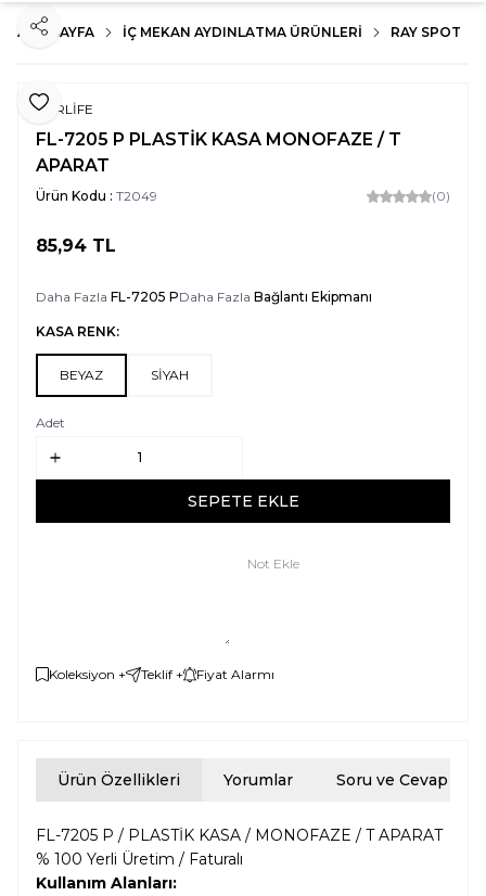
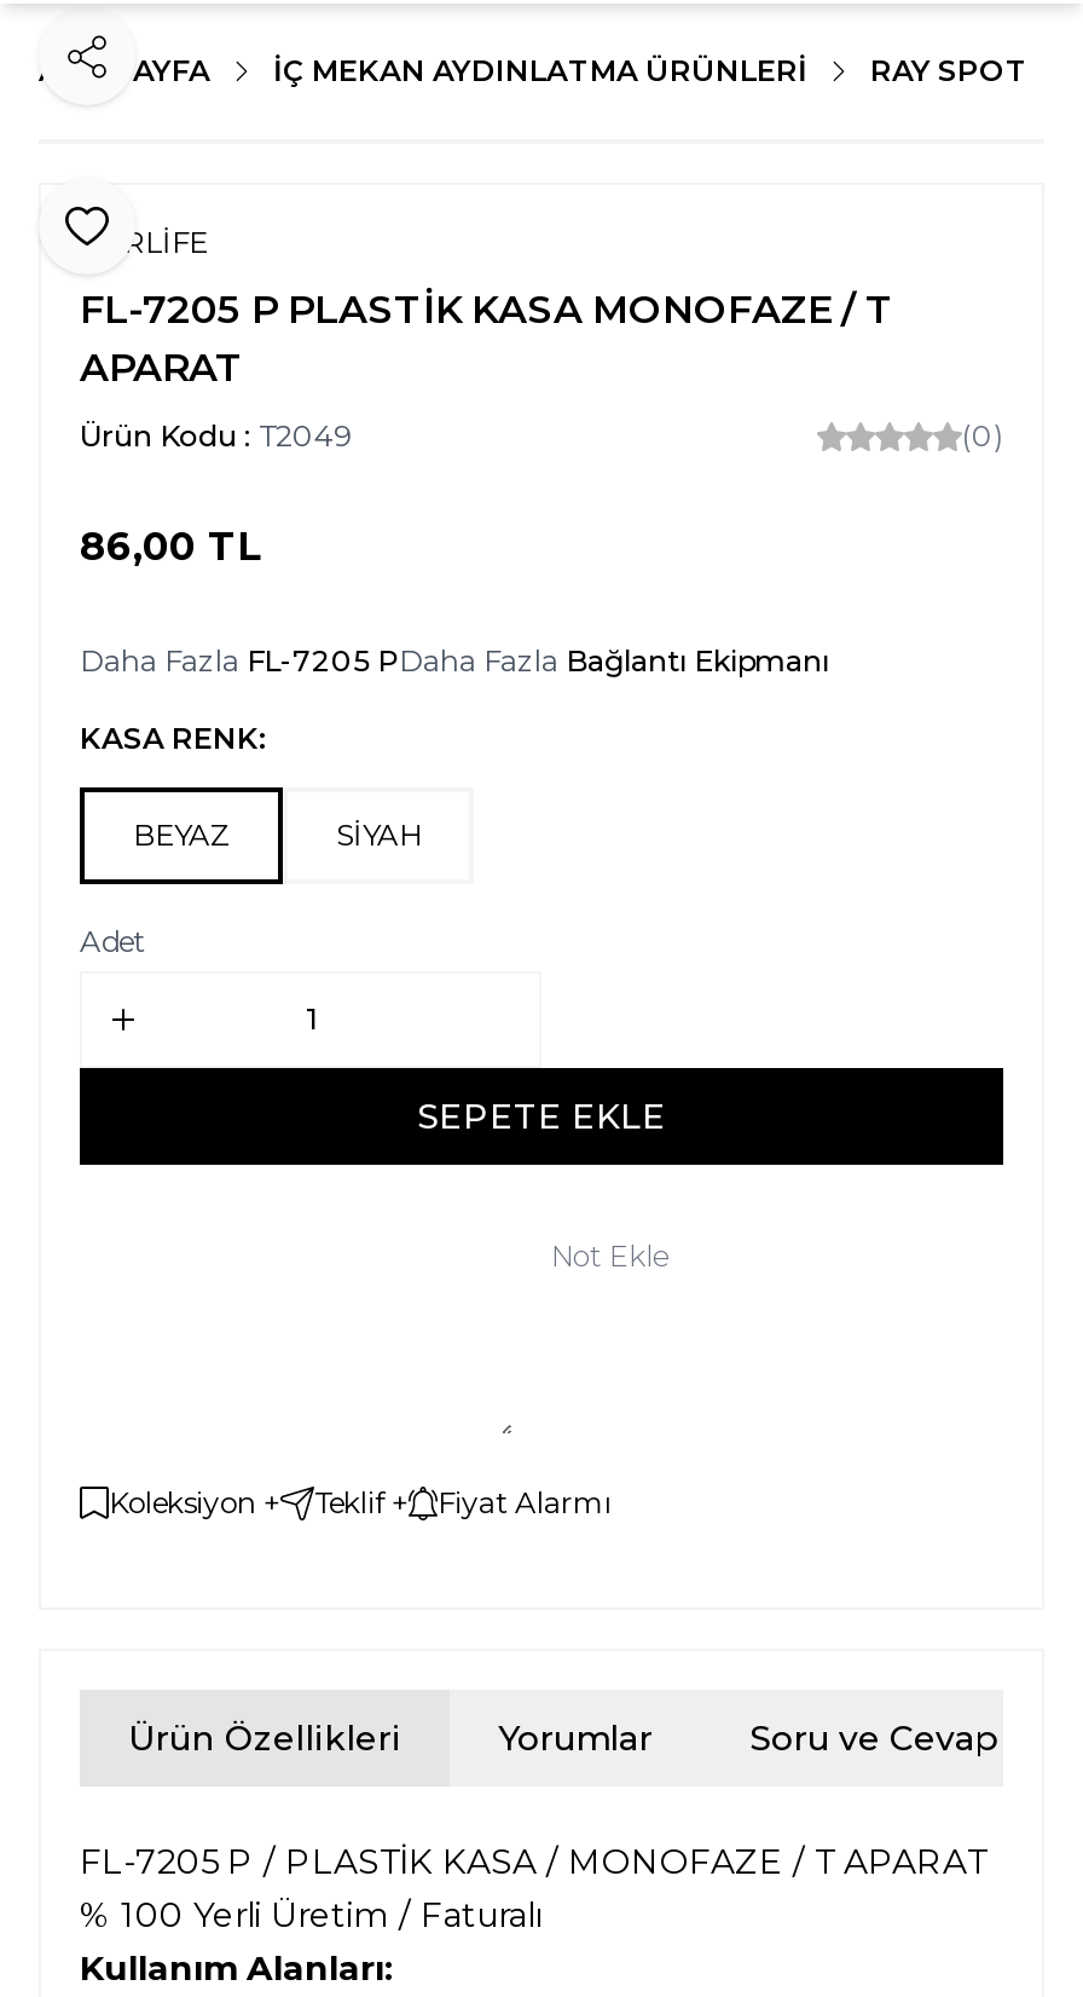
[36,236,116,256] 85,94 TL -> [80,524,261,570] 86,00 TL

